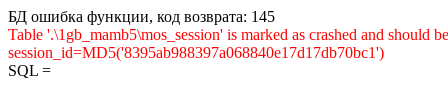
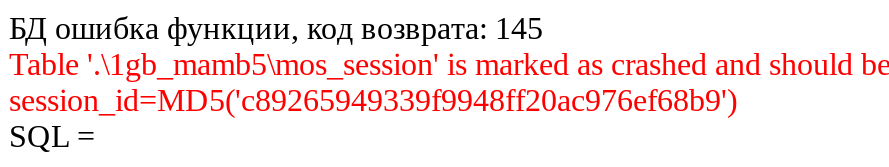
[8,44,384,61] session_id=MD5('8395ab988397a068840e17d17db70bc1') -> [9,83,737,117] session_id=MD5('c89265949339f9948ff20ac976ef68b9')

